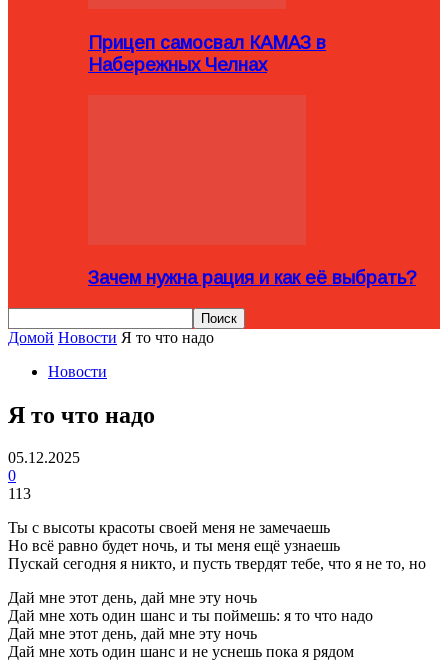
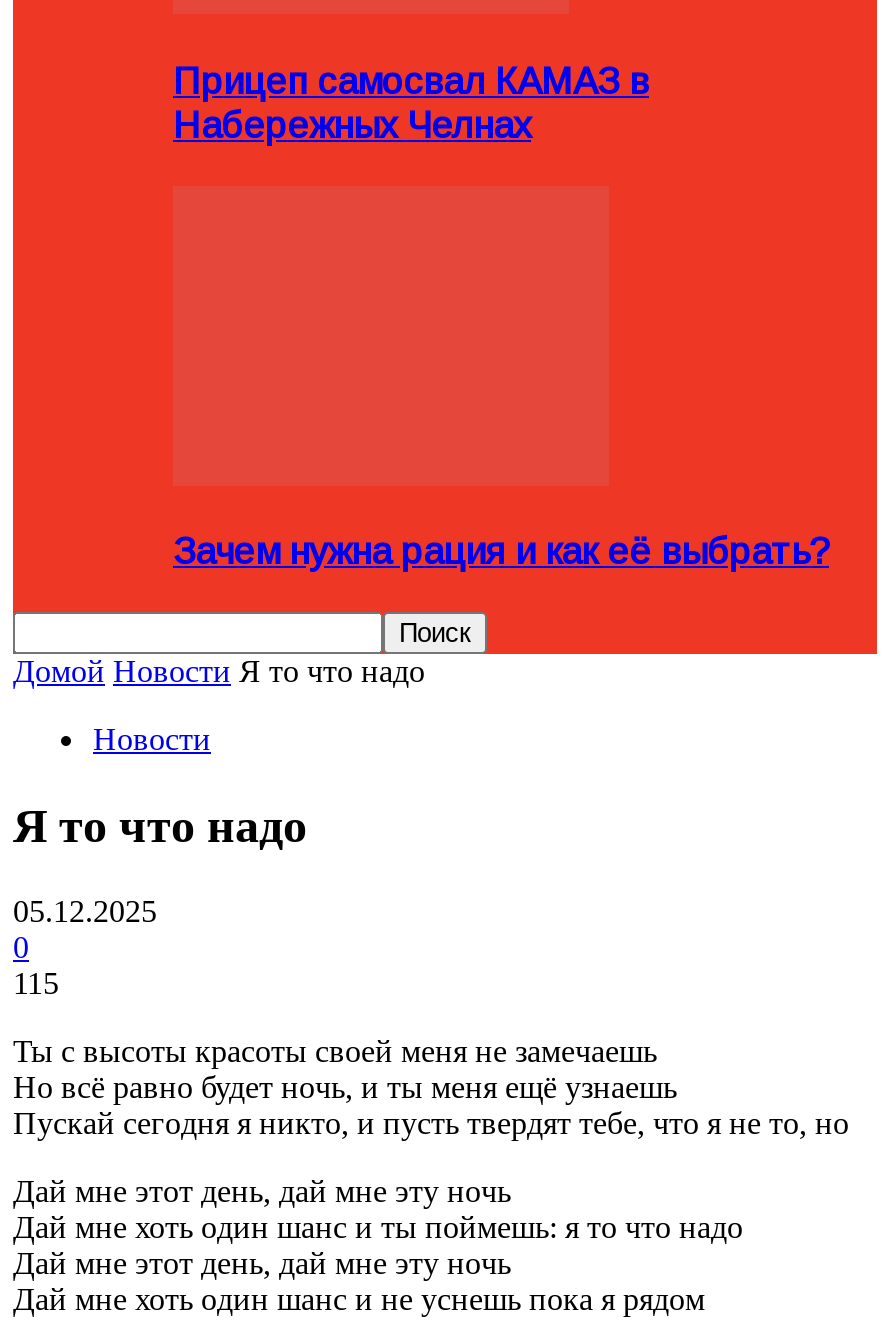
[8,485,31,502] 113 -> [13,966,59,1000] 115

